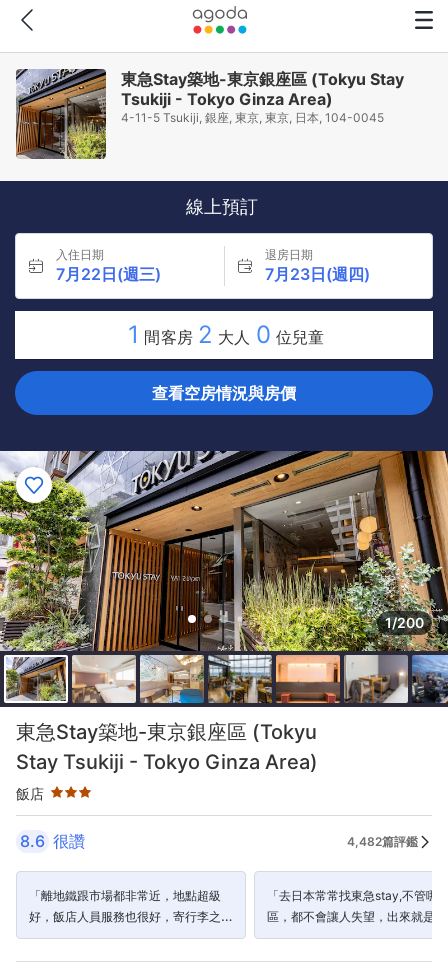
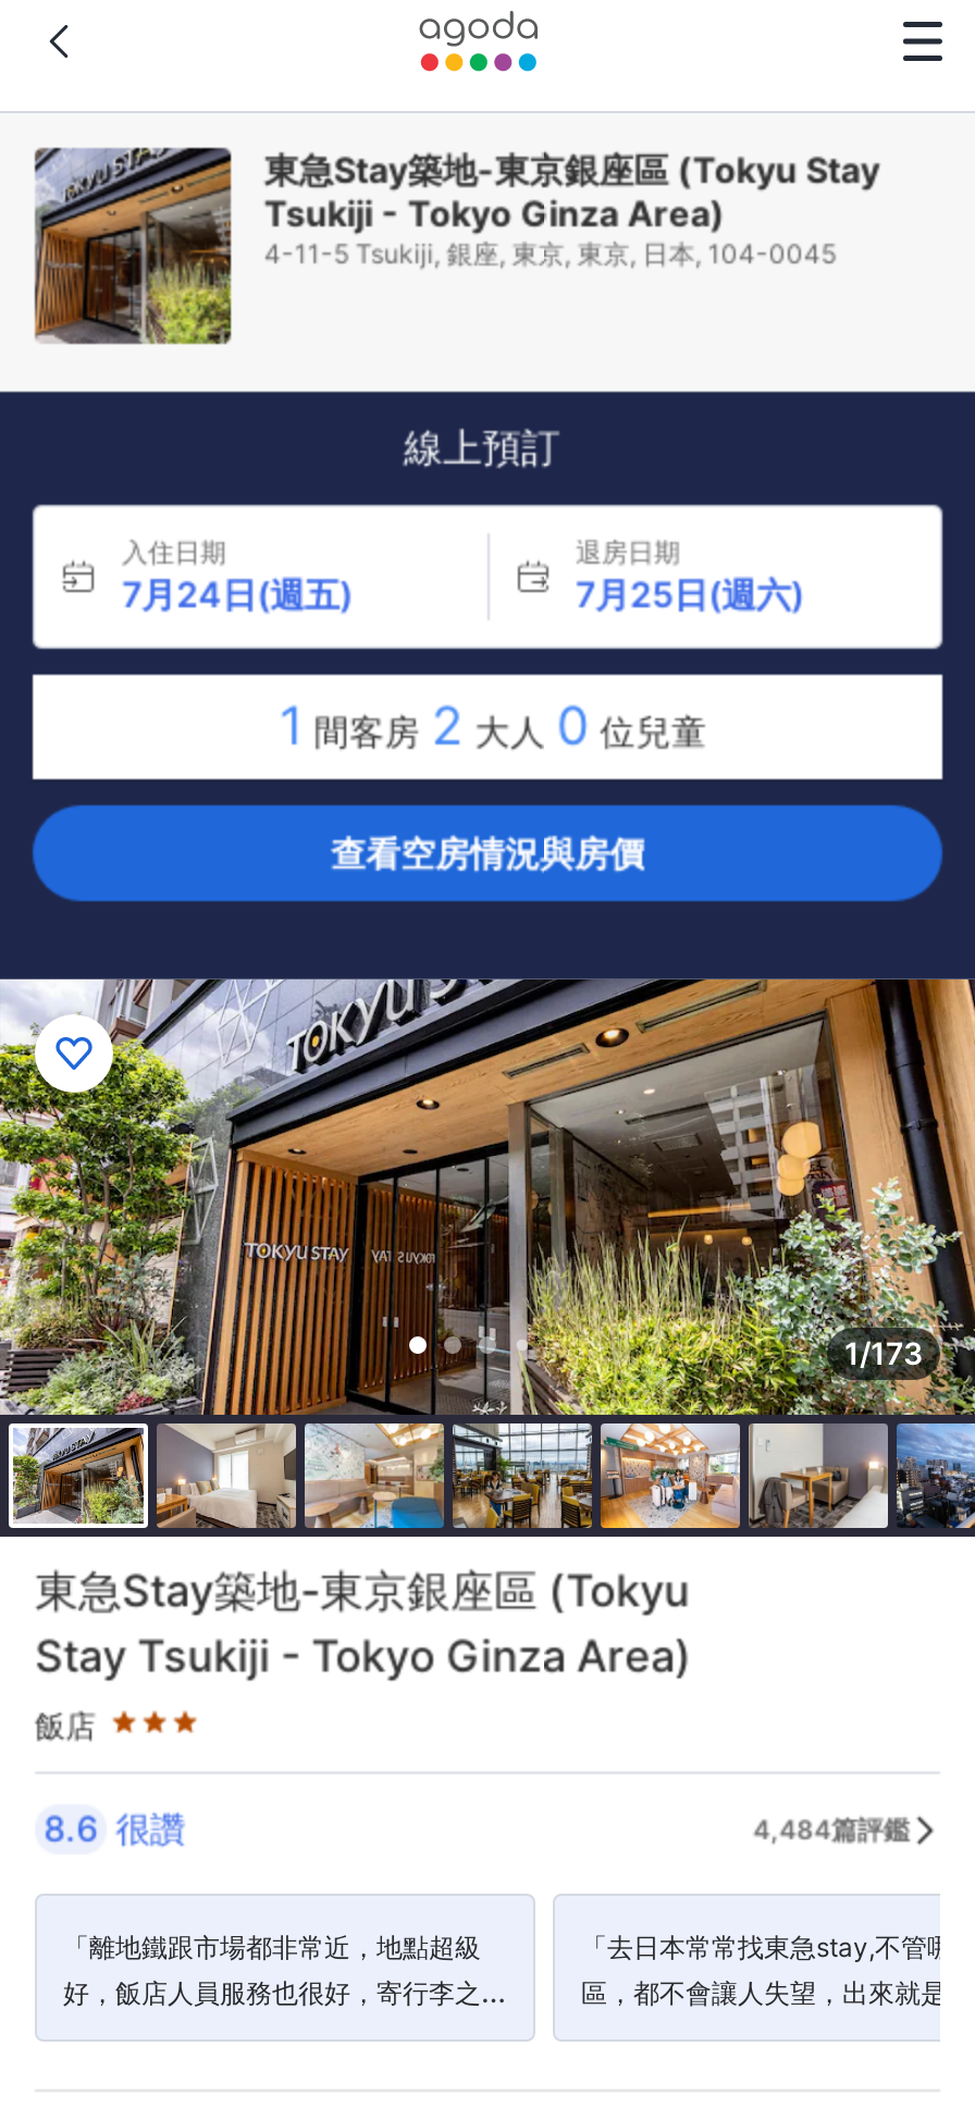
[56,264,161,284] 7月22日(週三) -> [122,572,353,616] 7月24日(週五)
[264,264,369,284] 7月23日(週四) -> [576,572,804,616] 7月25日(週六)
[385,614,424,631] 1/200 -> [844,1335,923,1372] 1/173
[72,655,137,704] [image] -> [157,1423,296,1528] [image]
[276,654,341,704] [image] -> [601,1421,742,1530] [image]
[347,833,418,848] 4,482篇評鑑 -> [753,1812,910,1845] 4,484篇評鑑

